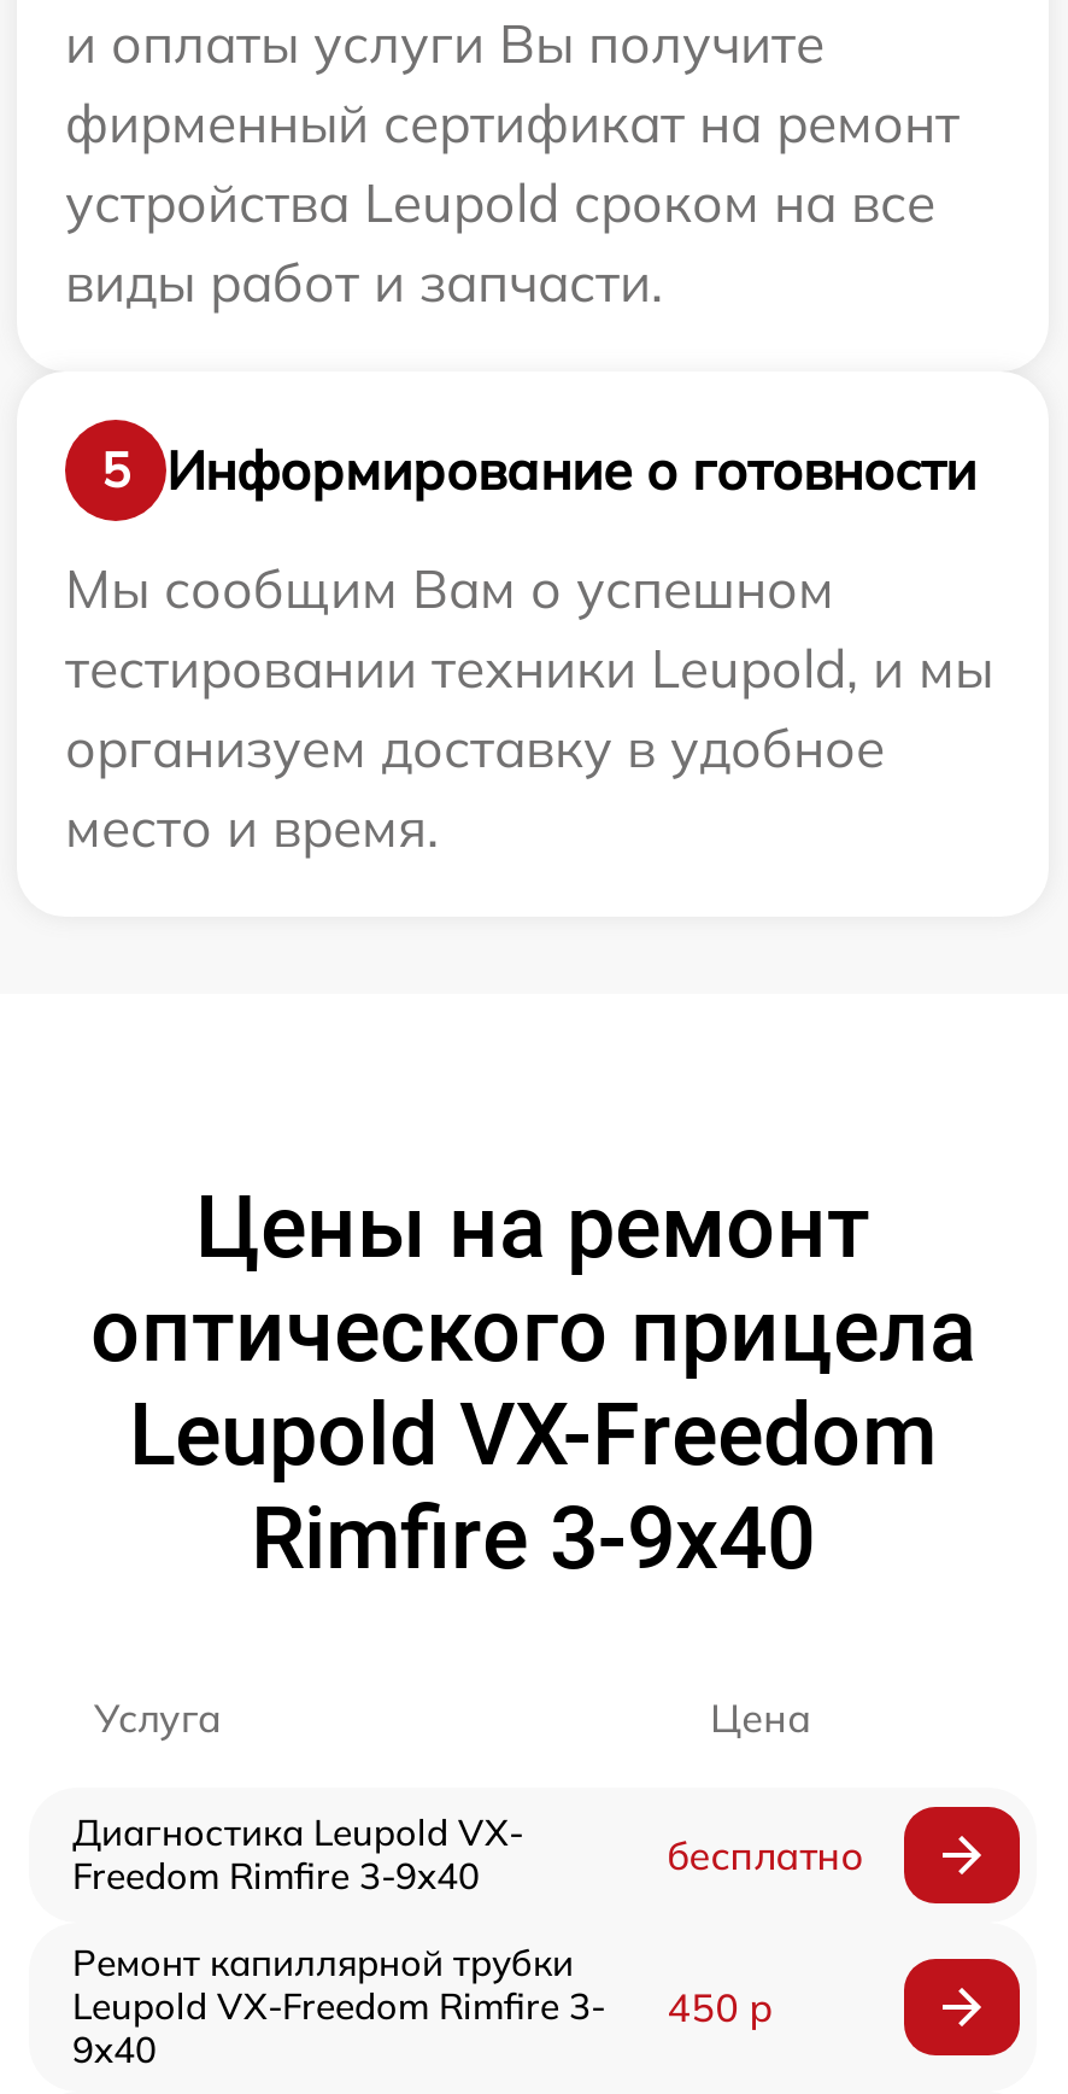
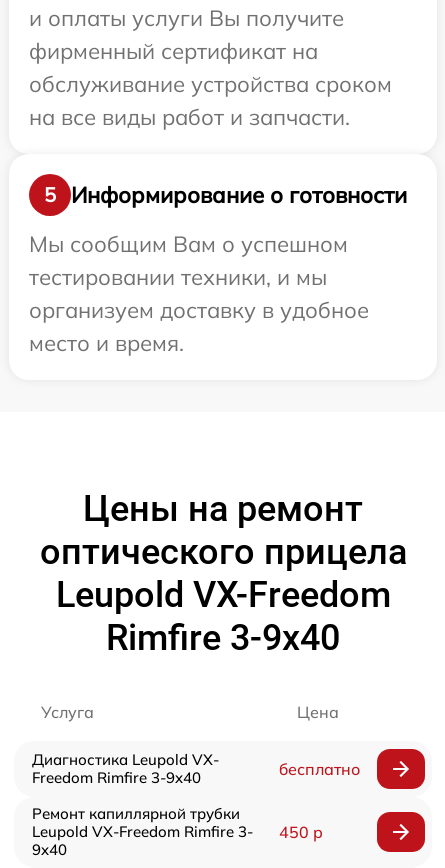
[65,89,960,316] фирменный сертификат на ремонт | устройства Leupold сроком на все | виды работ и запчасти. -> [29,37,392,131] фирменный сертификат на | обслуживание устройства сроком | на все виды работ и запчасти.
[65,634,993,702] тестировании техники Leupold, и мы -> [29,263,327,291] тестировании техники, и мы

